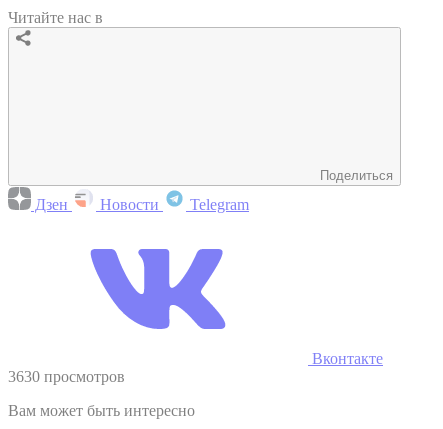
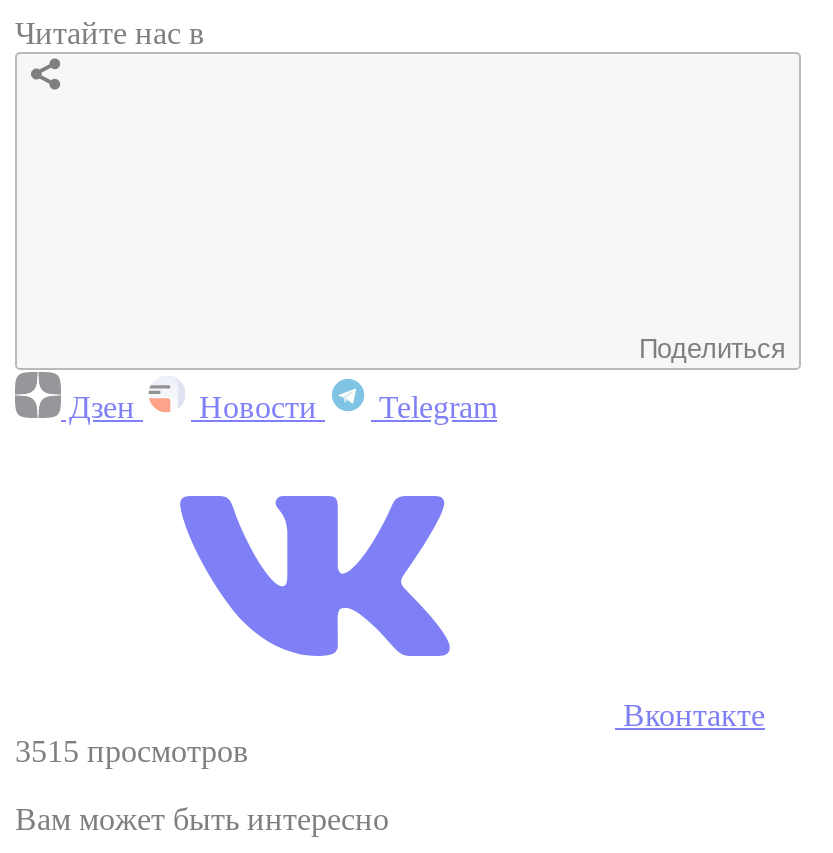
[8,368,125,385] 3630 просмотров -> [15,733,249,767] 3515 просмотров

